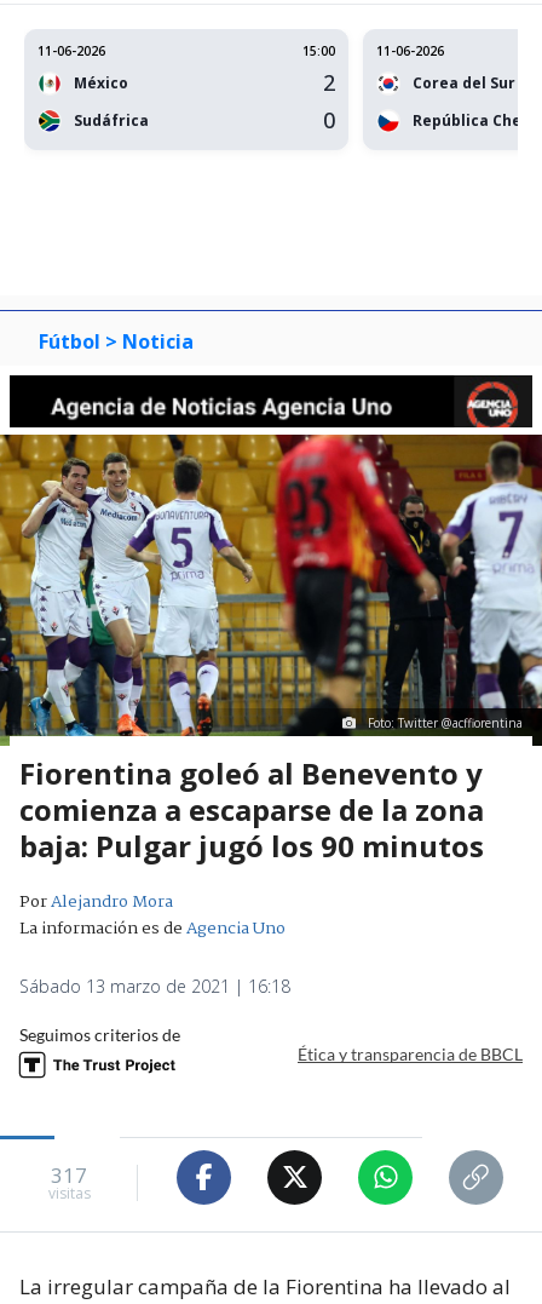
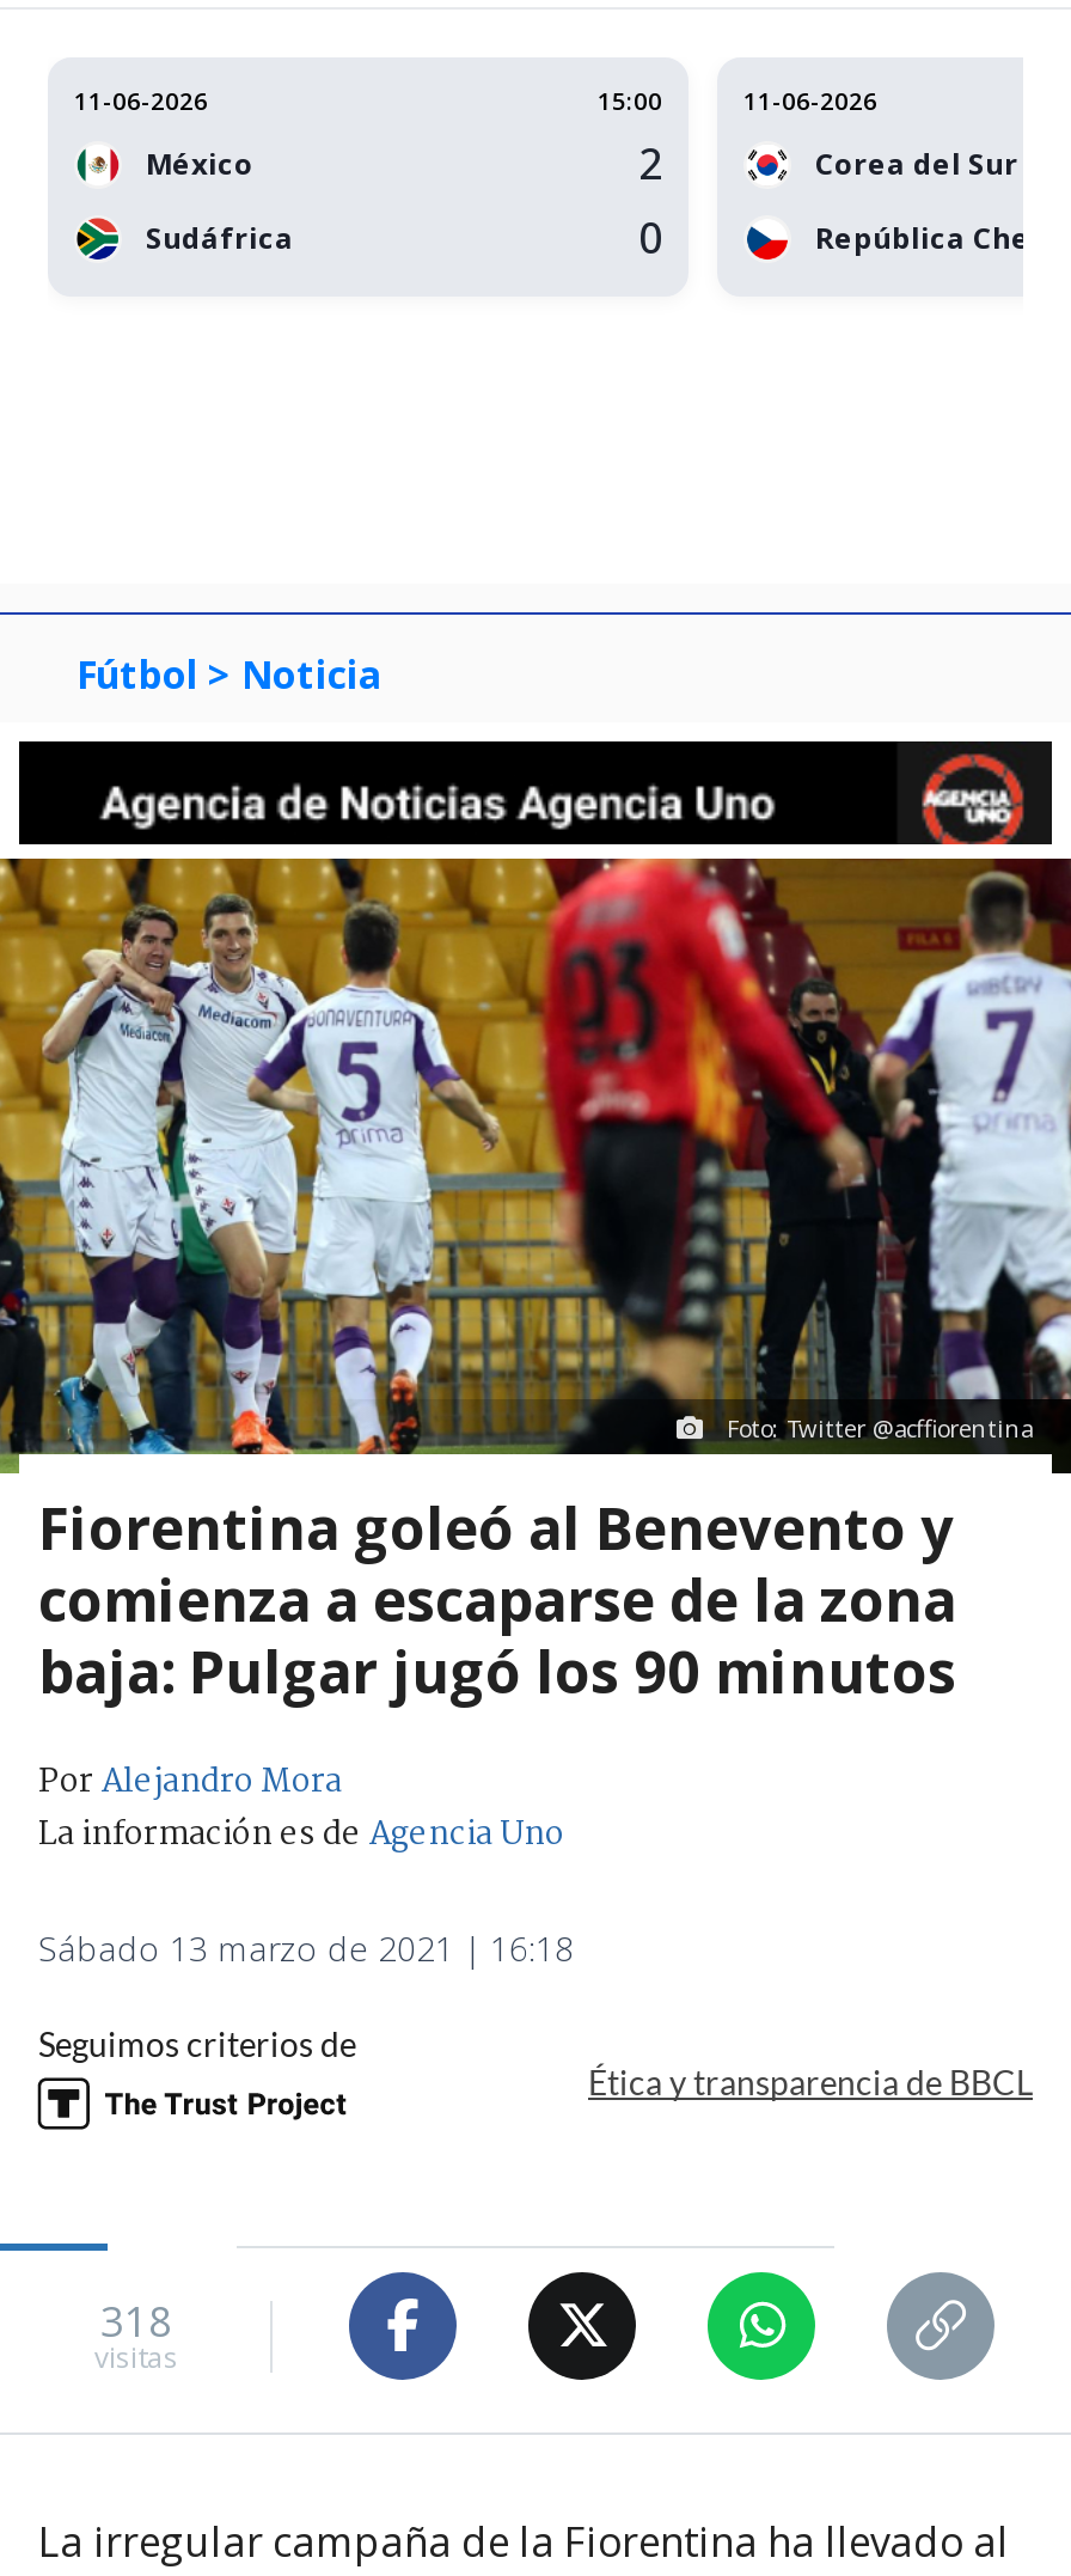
[51,1161,87,1189] 317 -> [100,2294,172,2349] 318

